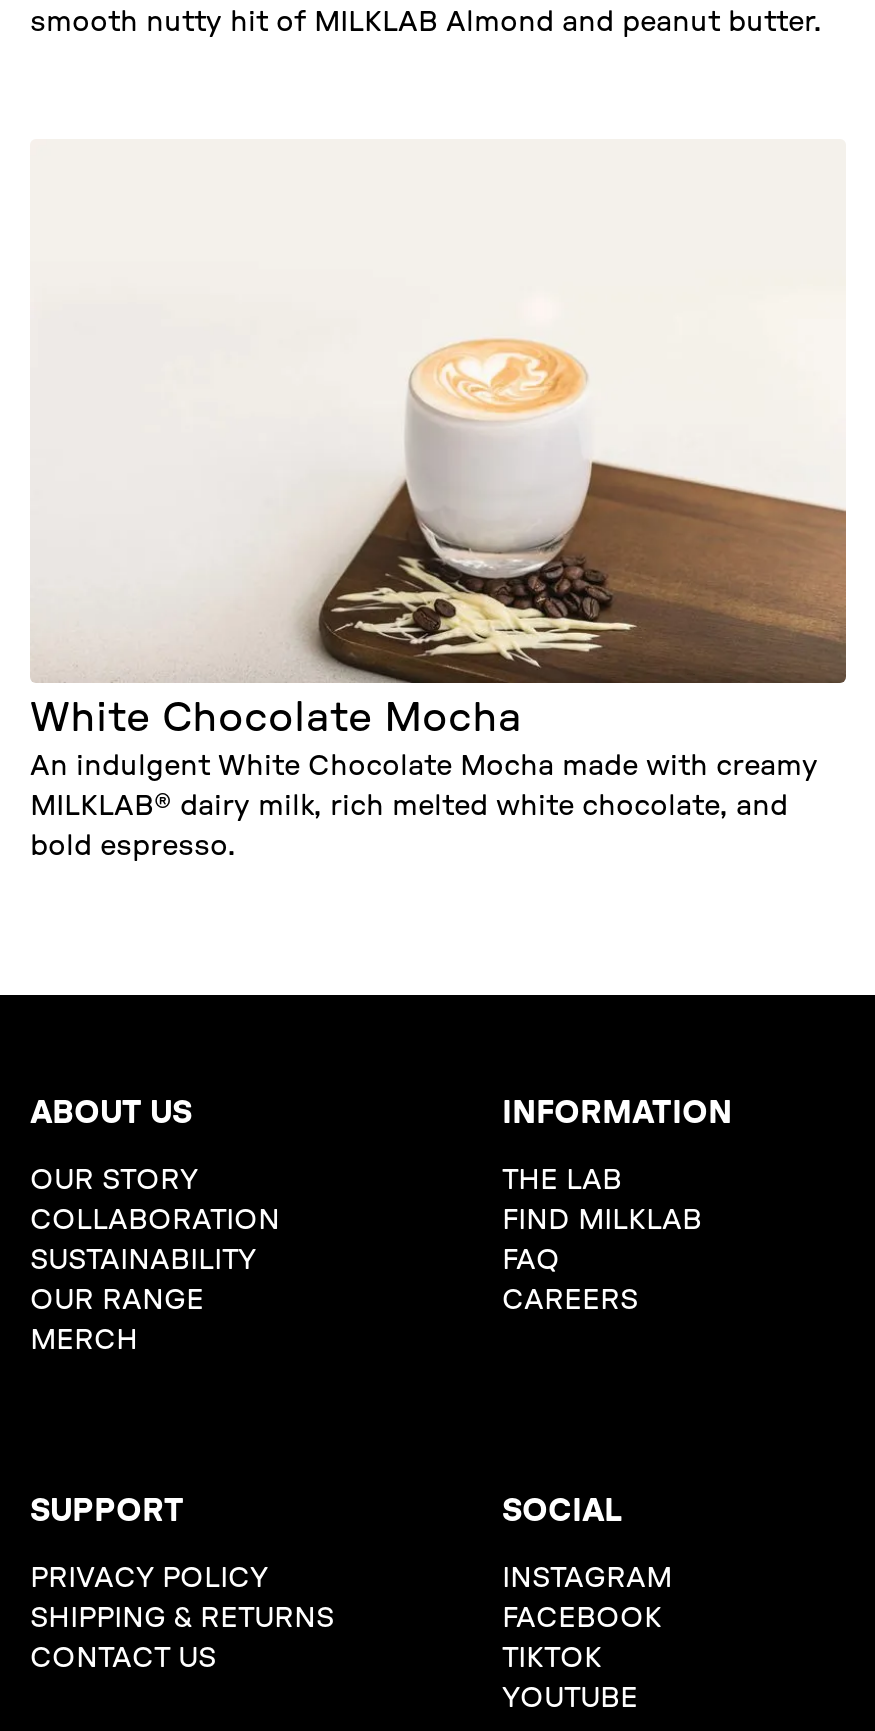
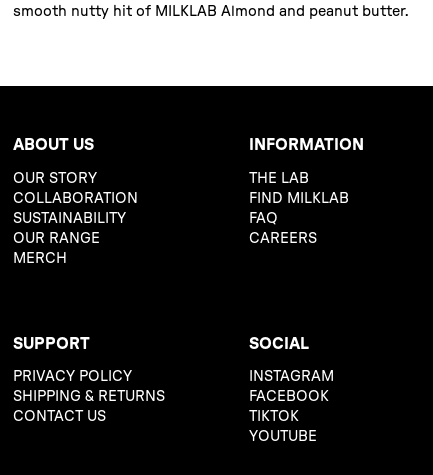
[30,336,848,861] [image] | White Chocolate Mocha | An indulgent White Chocolate Mocha made with creamy | MILKLAB® dairy milk, rich melted white chocolate, and | bold espresso. -> none

